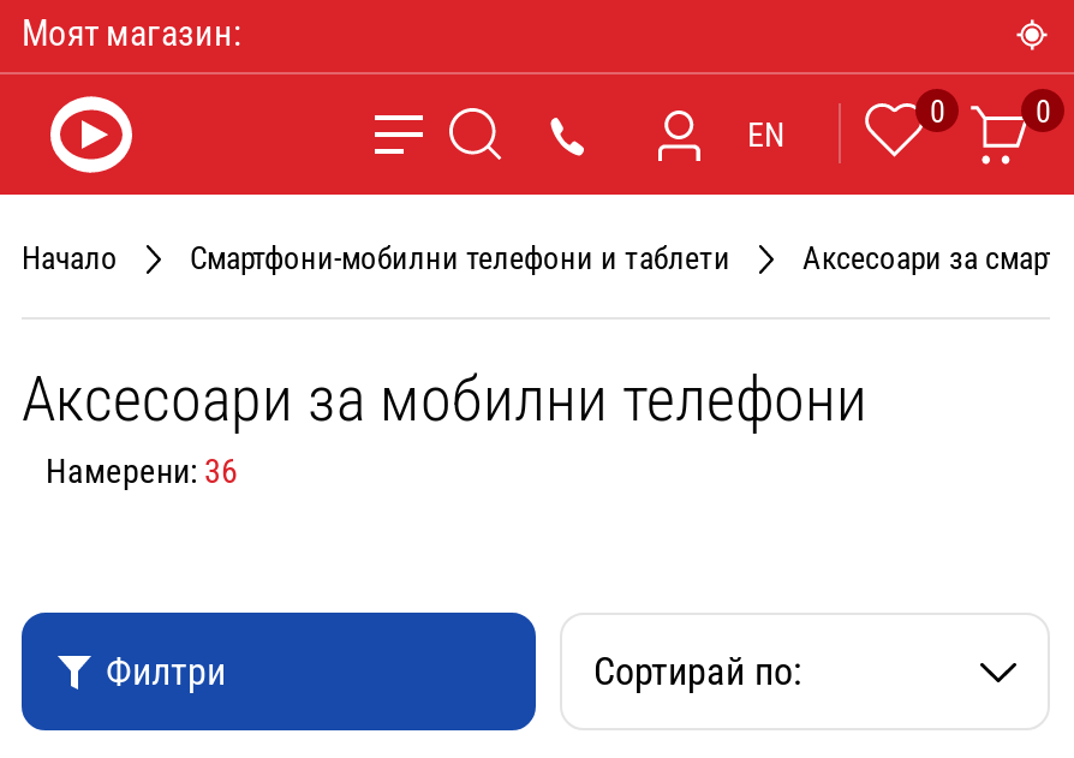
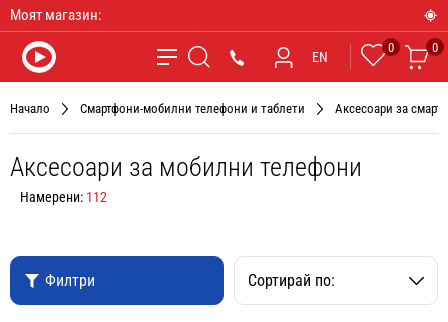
[46,452,238,490] Намерени: 36 -> [20,189,107,205] Намерени: 112

